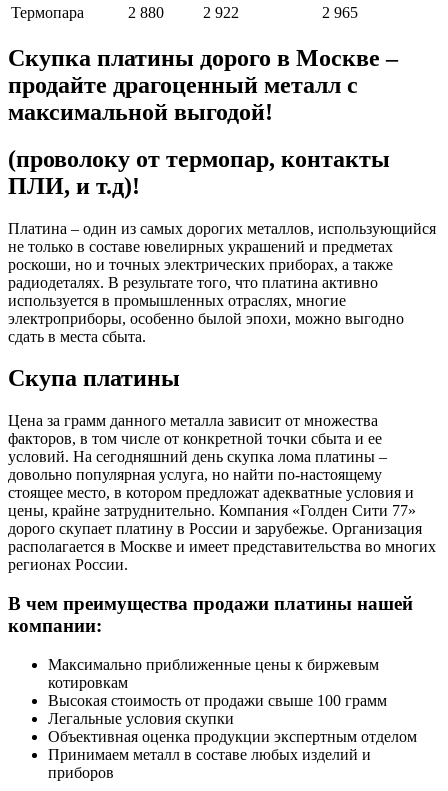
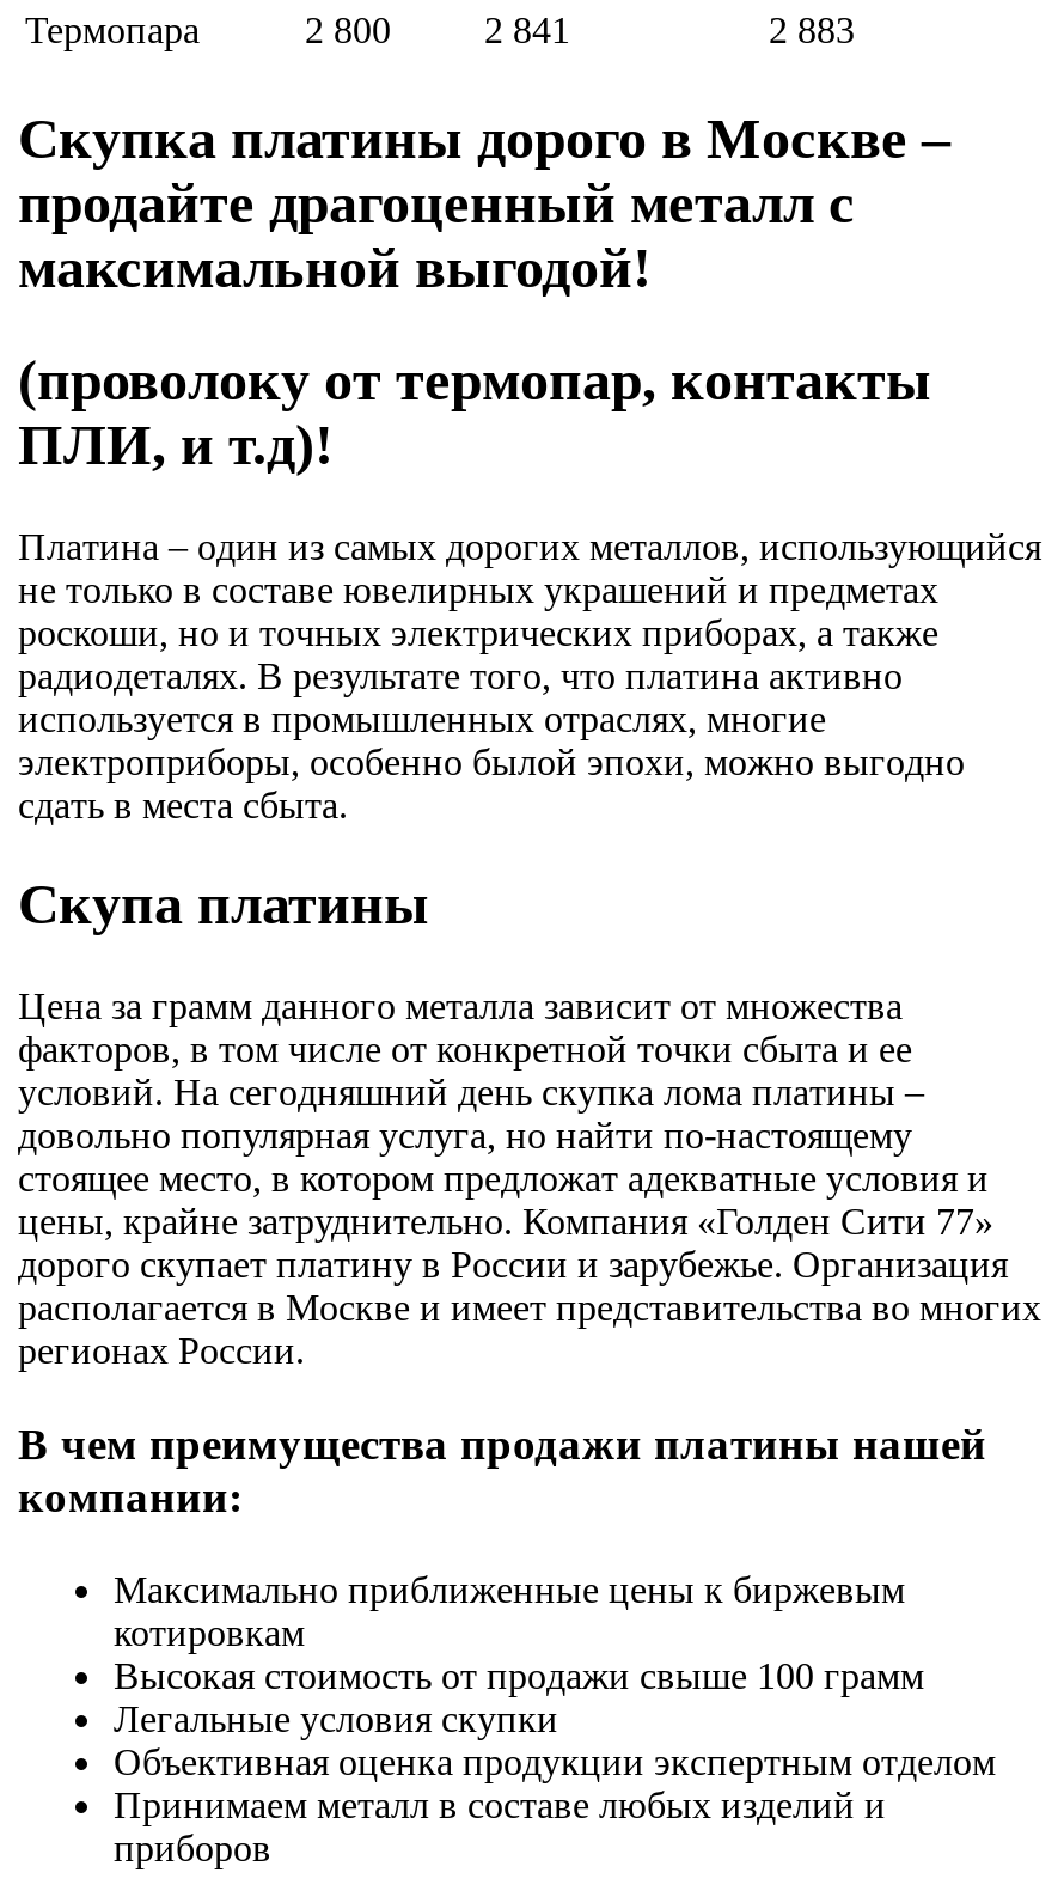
[128,4,164,21] 2 880 -> [305,9,391,50] 2 800
[203,4,239,21] 2 922 -> [484,9,570,50] 2 841
[322,4,358,21] 2 965 -> [769,9,855,50] 2 883

